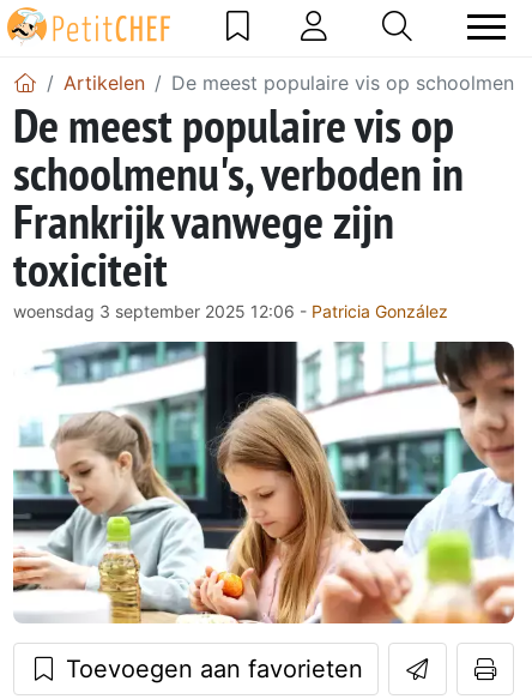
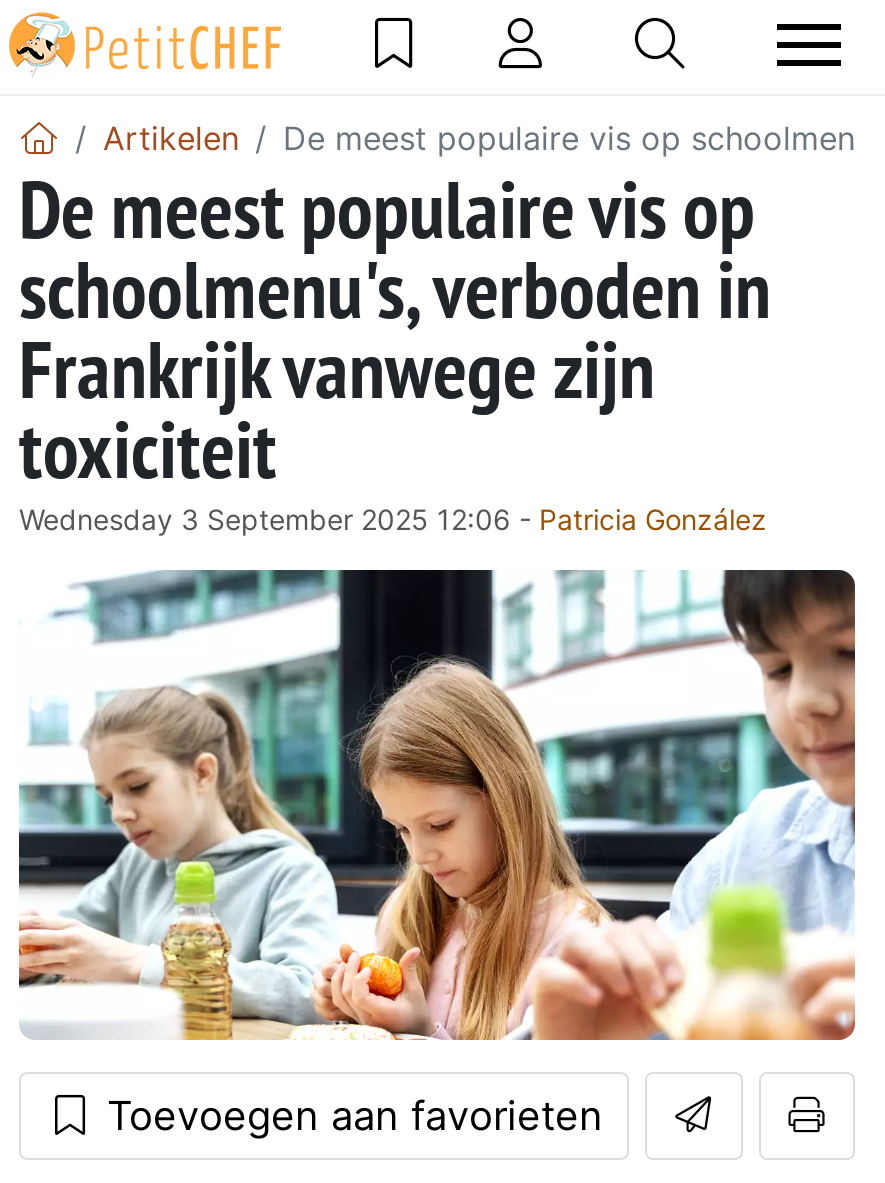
[13,300,448,321] woensdag 3 september 2025 12:06 - Patricia González -> [19,501,767,535] Wednesday 3 September 2025 12:06 - Patricia González

